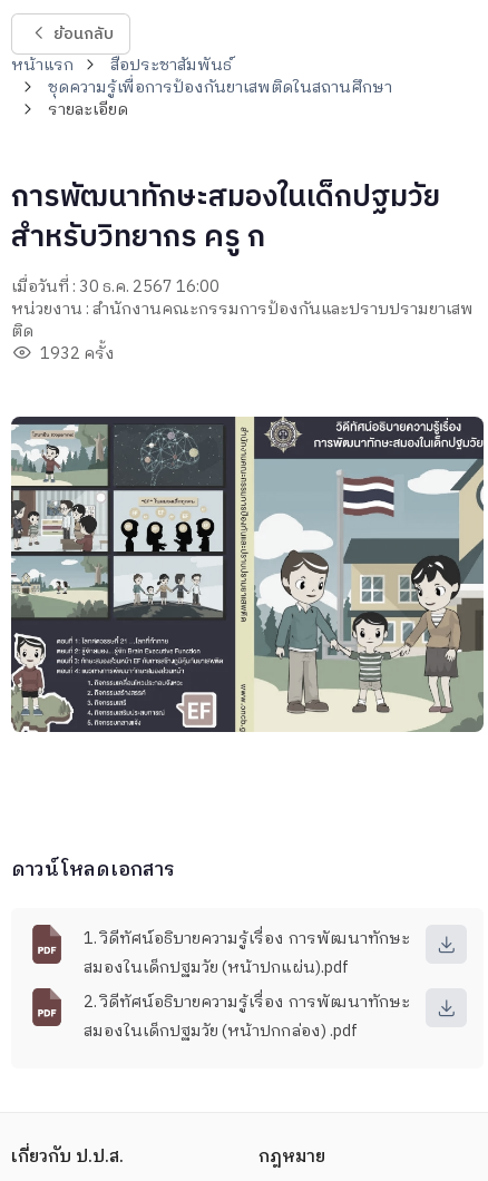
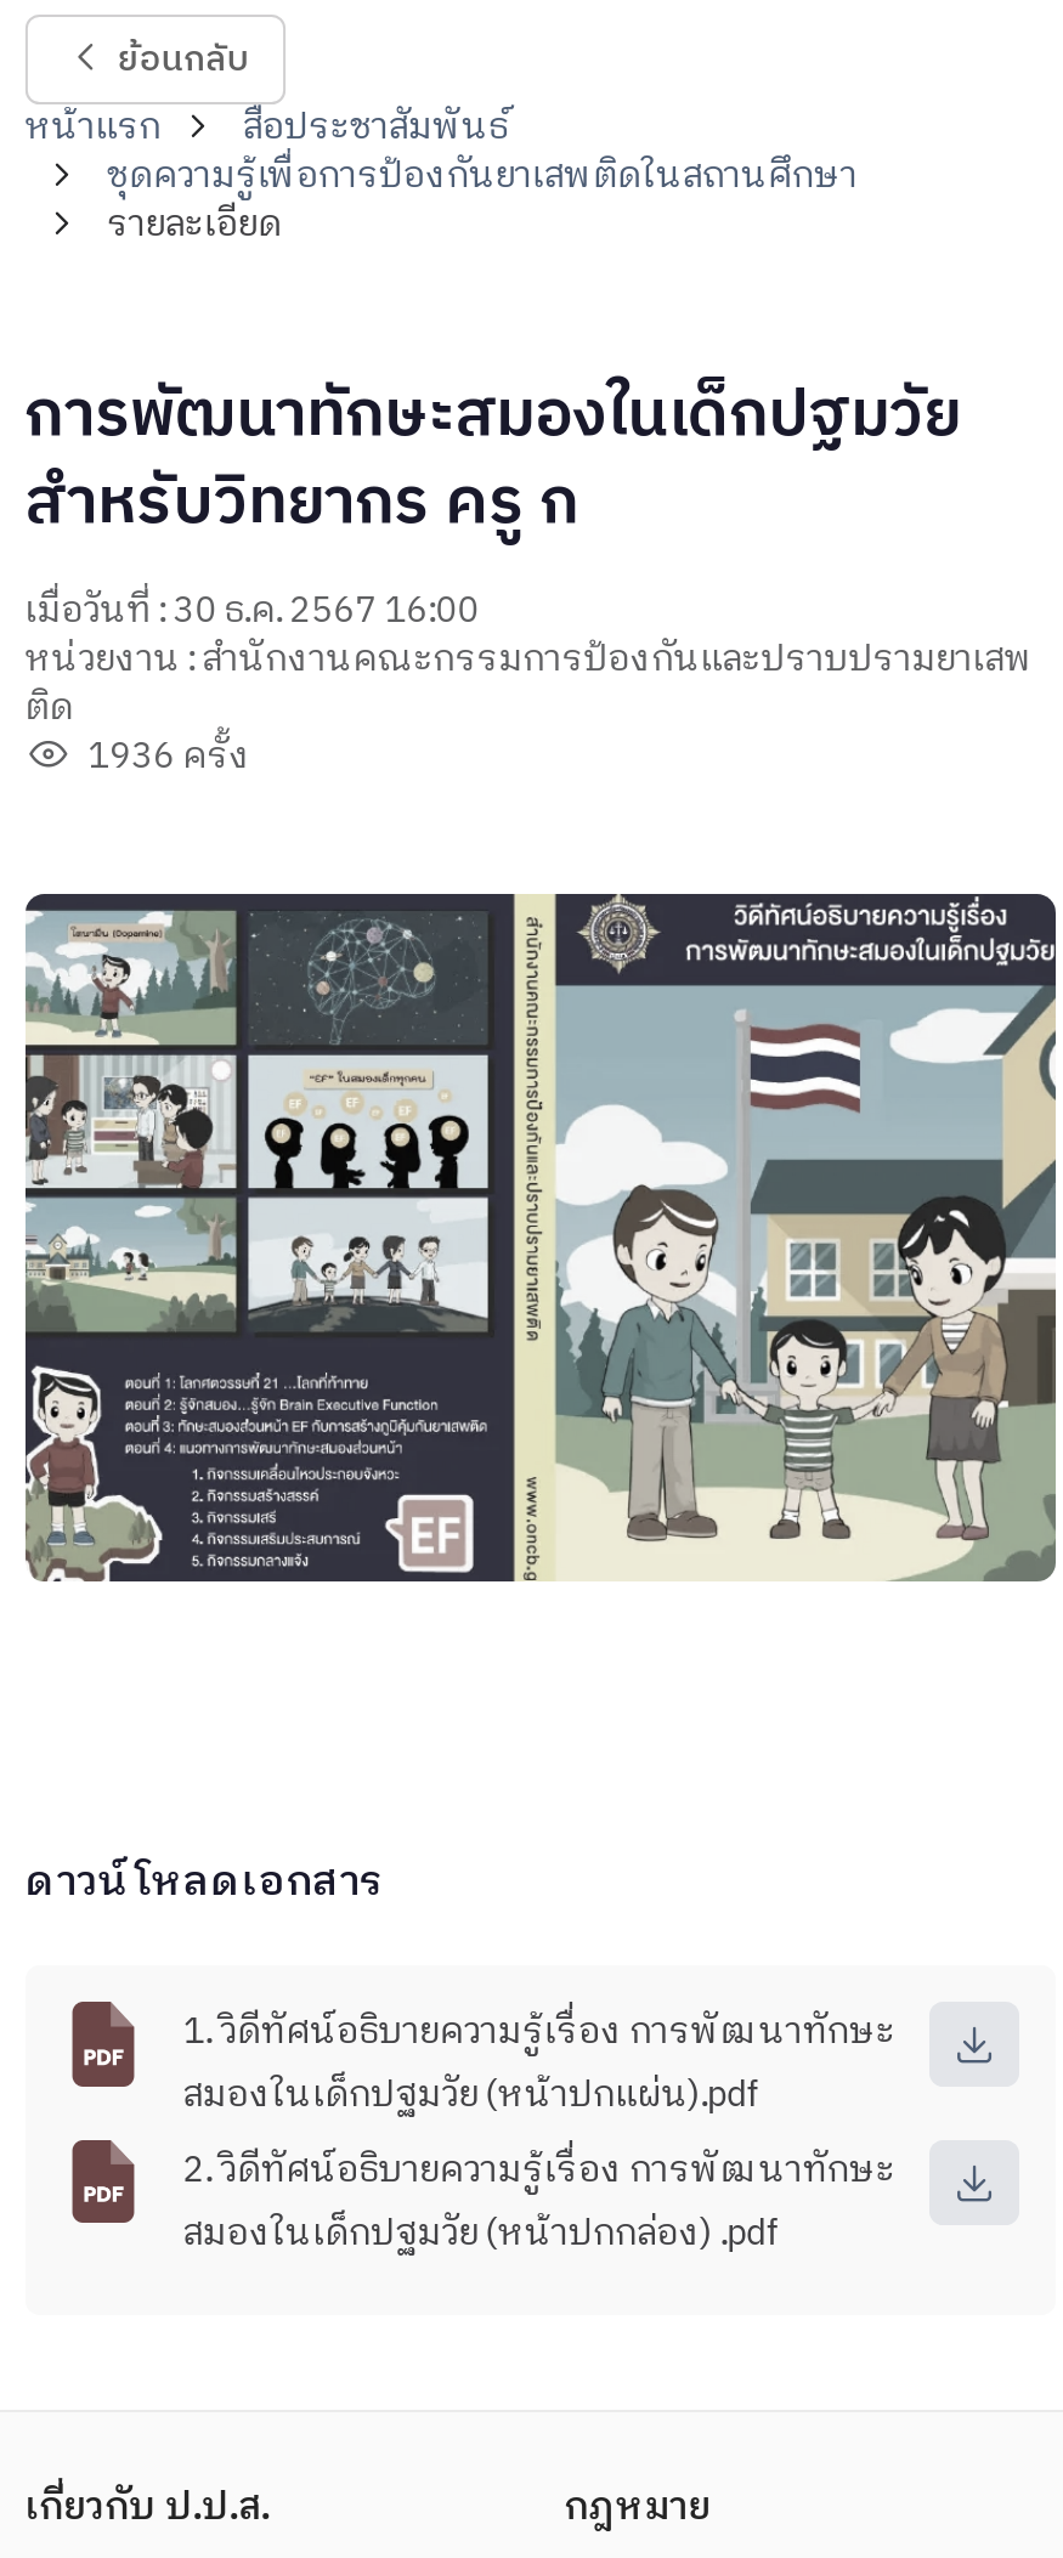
[40,340,114,367] 1932 ครั้ง -> [87,728,250,786] 1936 ครั้ง

